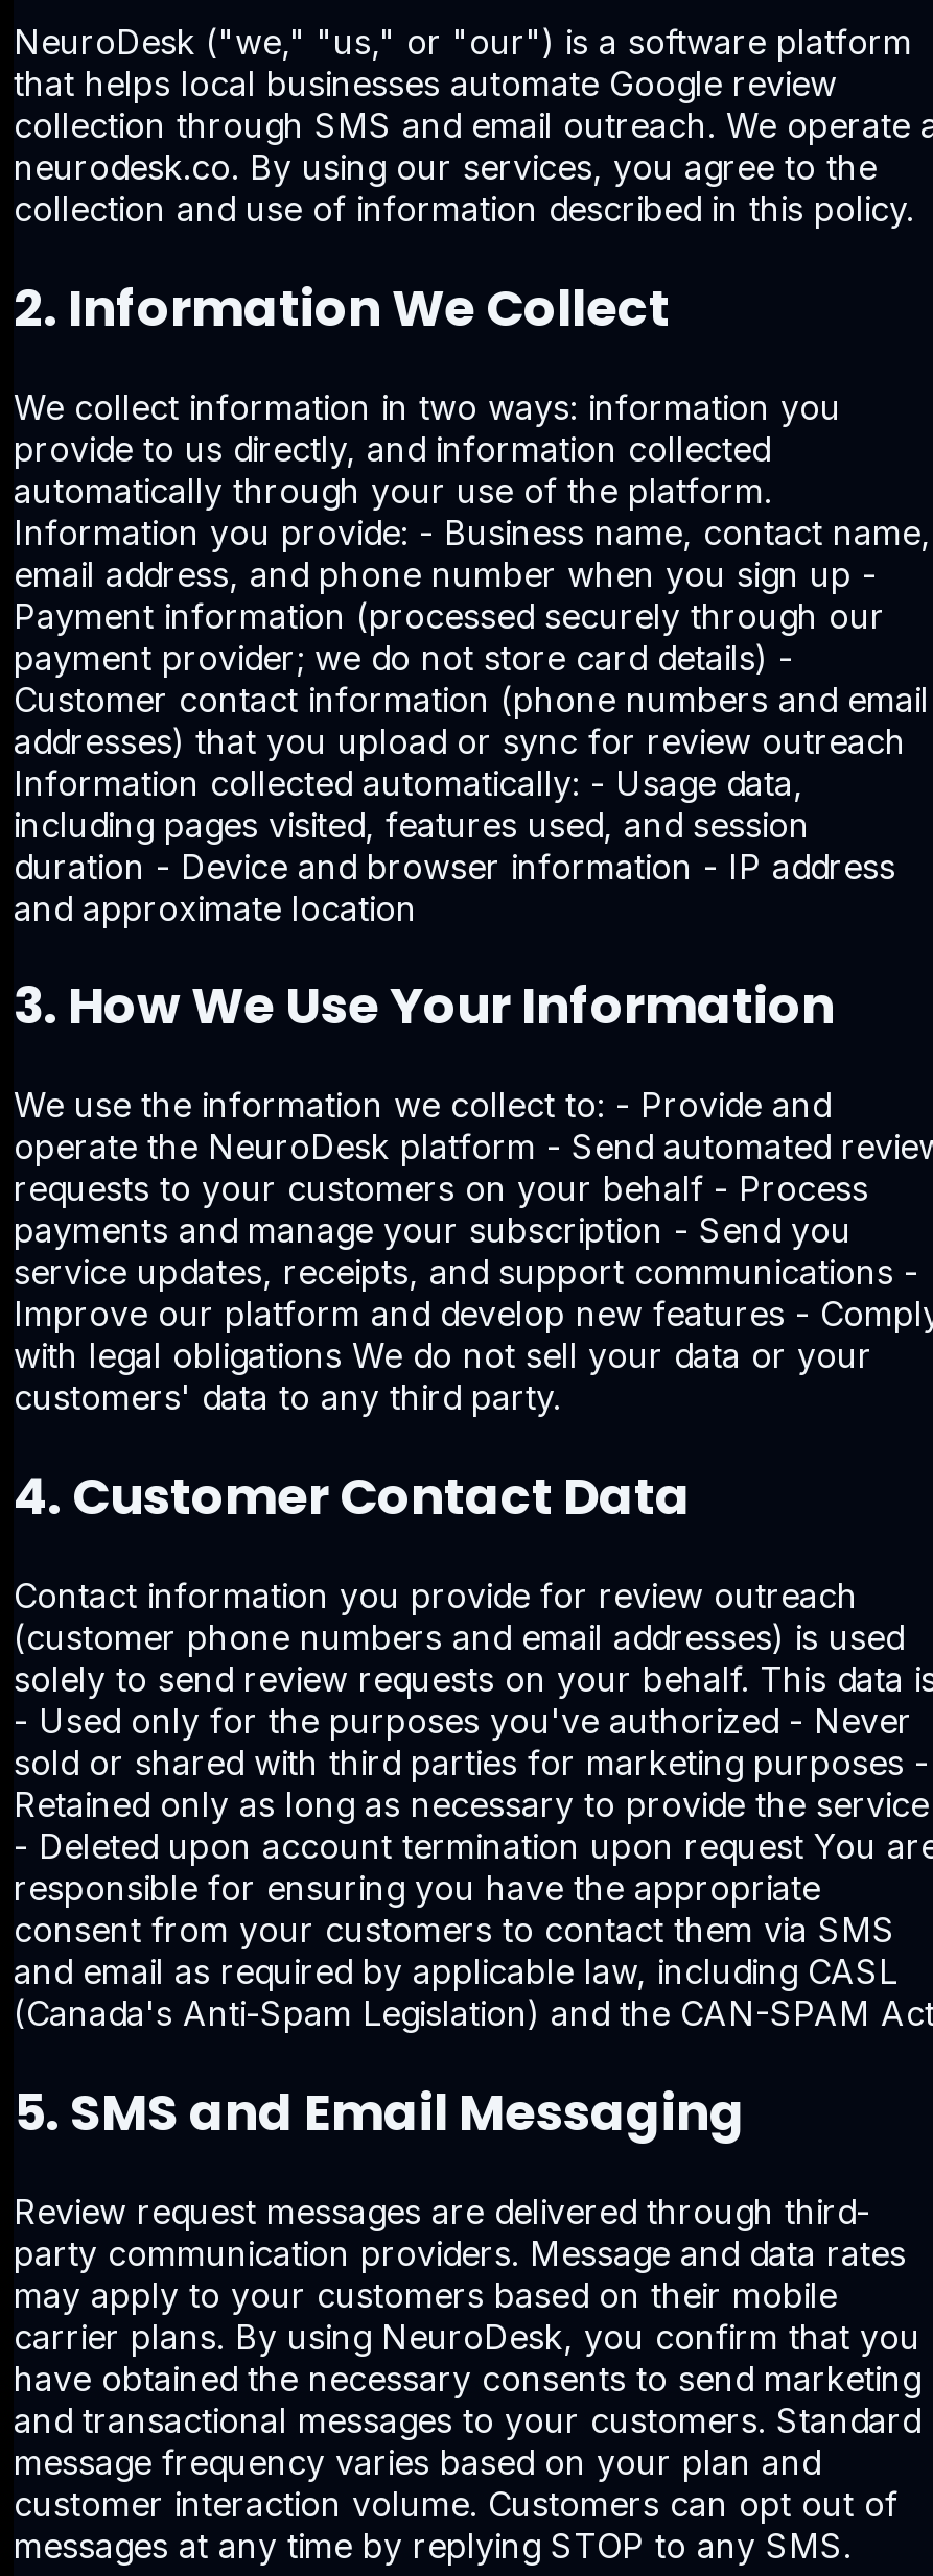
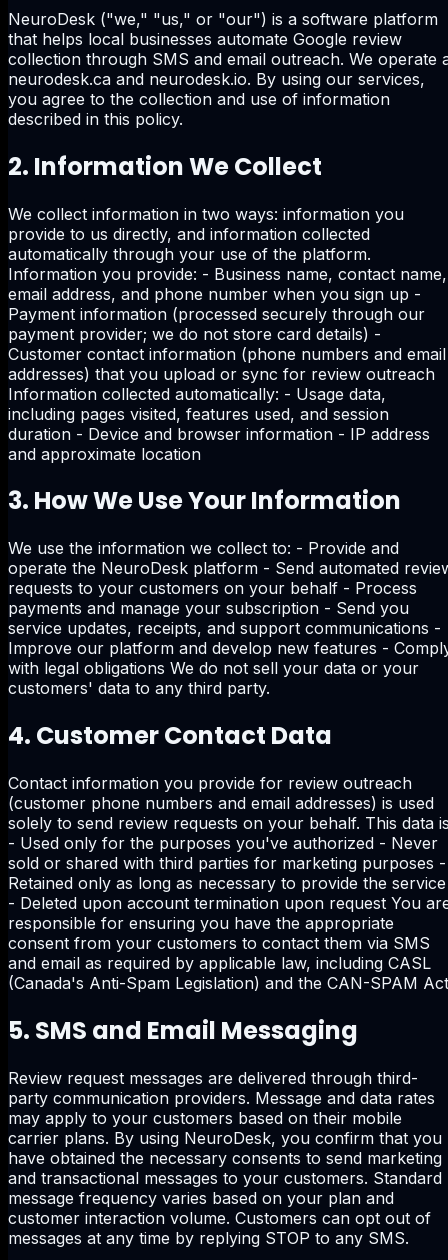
[14,146,914,229] neurodesk.co. By using our services, you agree to the | collection and use of information described in this policy. -> [8,69,425,129] neurodesk.ca and neurodesk.io. By using our services, | you agree to the collection and use of information | described in this policy.

